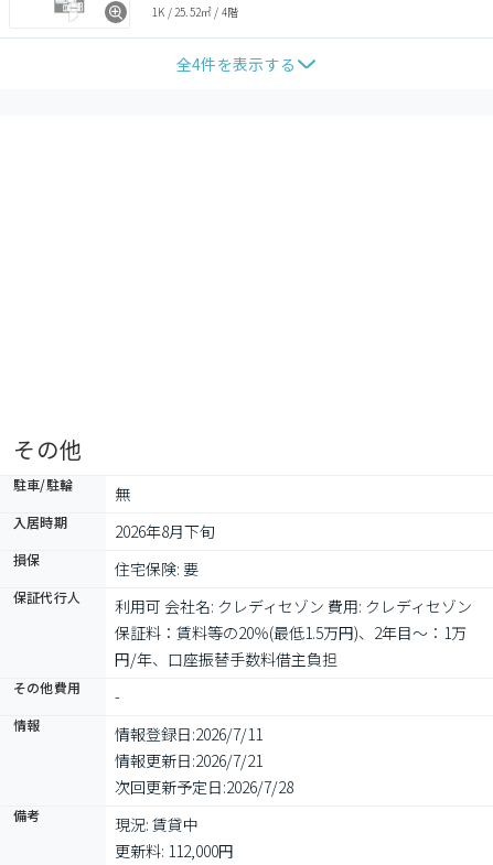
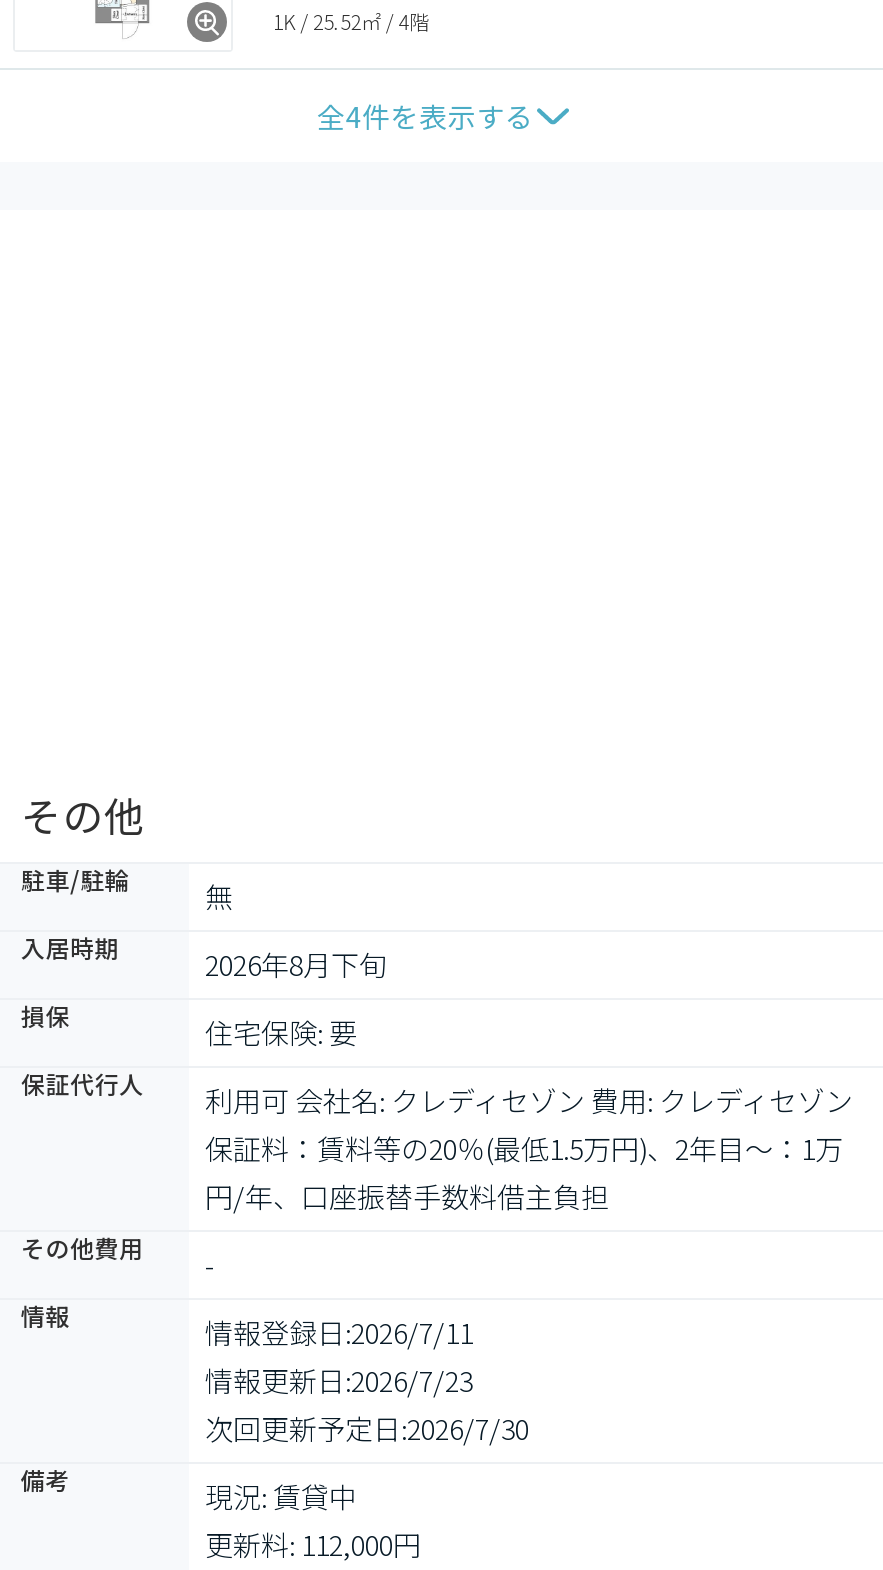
[115,749,262,771] 情報更新日: 2026/7/21 -> [205,1360,473,1400] 情報更新日: 2026/7/23
[115,776,293,798] 次回更新予定日: 2026/7/28 -> [205,1408,529,1448] 次回更新予定日: 2026/7/30

